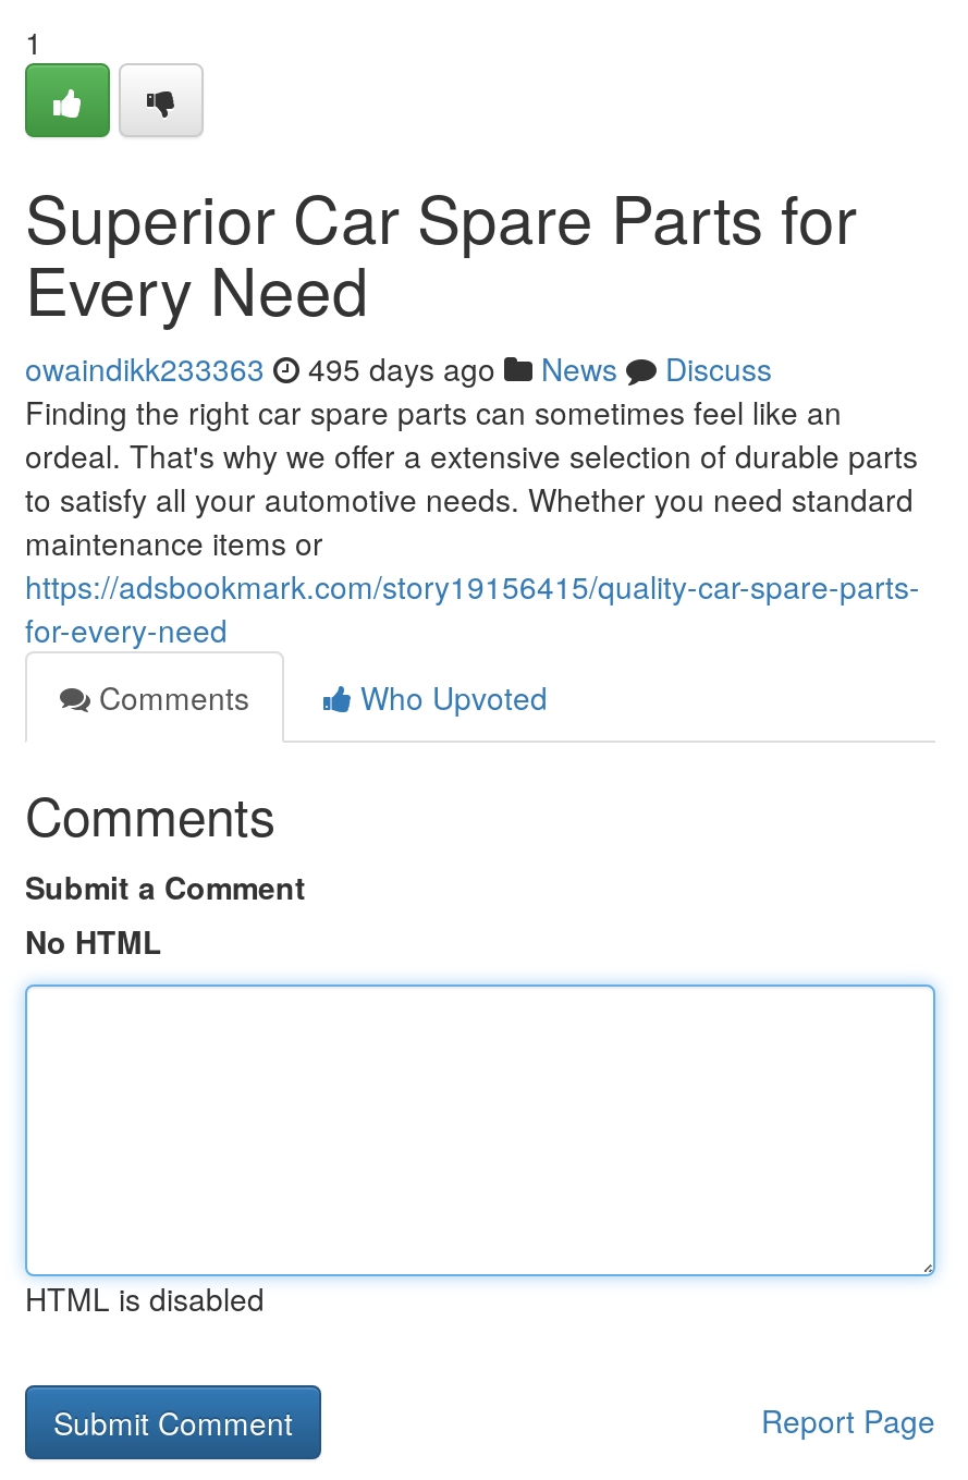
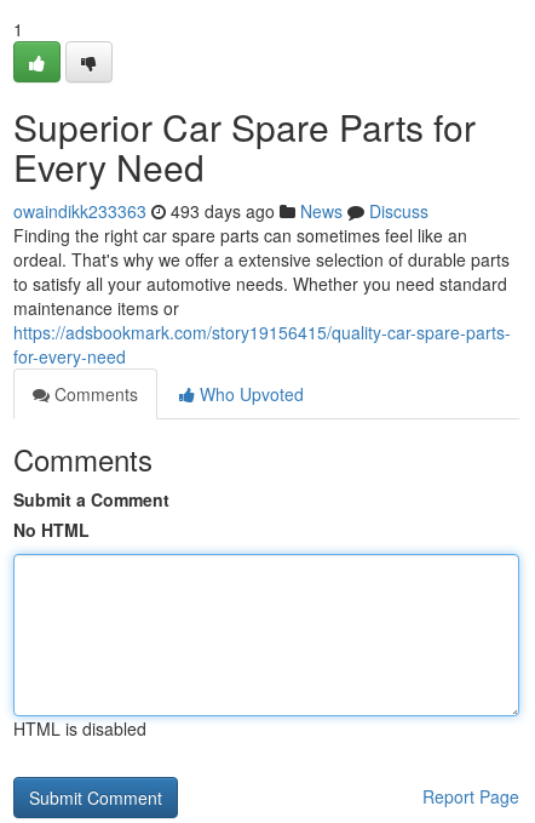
[25,346,772,390] owaindikk233363 495 days ago News Discuss -> [13,199,428,223] owaindikk233363 493 days ago News Discuss

